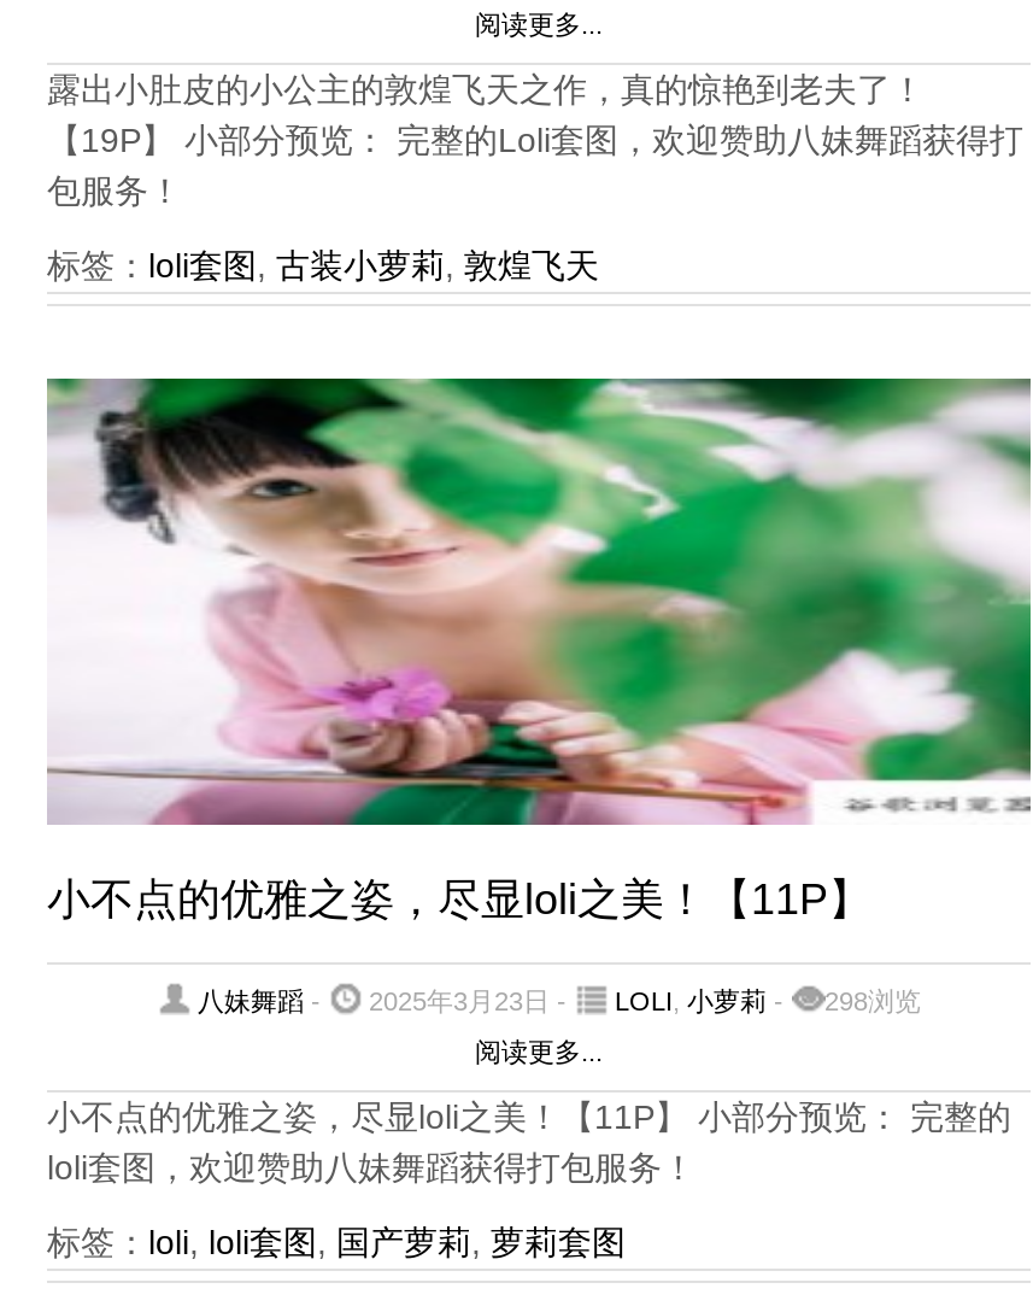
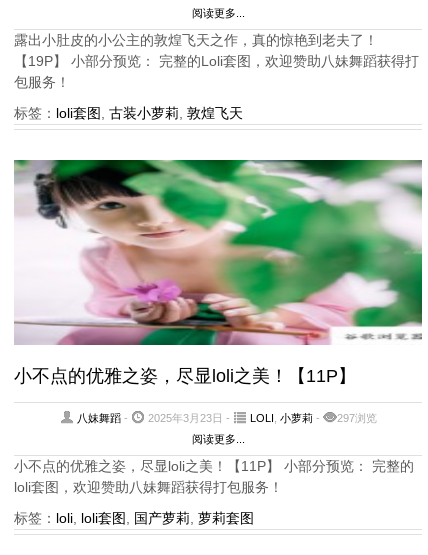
[198,987,921,1016] 八妹舞蹈- 2025年3月23日 - LOLI,小萝莉- 298浏览 -> [76,412,376,424] 八妹舞蹈- 2025年3月23日 - LOLI,小萝莉- 297浏览

